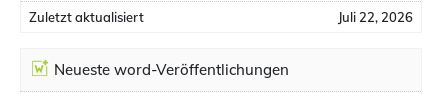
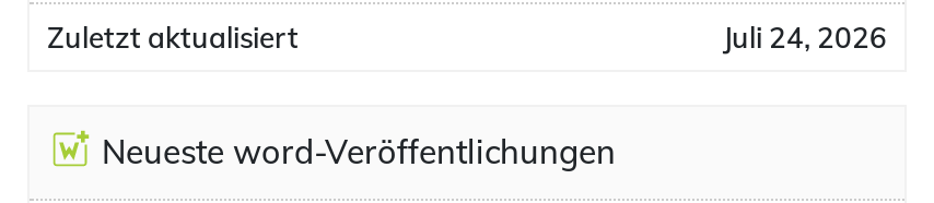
[338,9,413,25] Juli 22, 2026 -> [723,20,887,55] Juli 24, 2026

